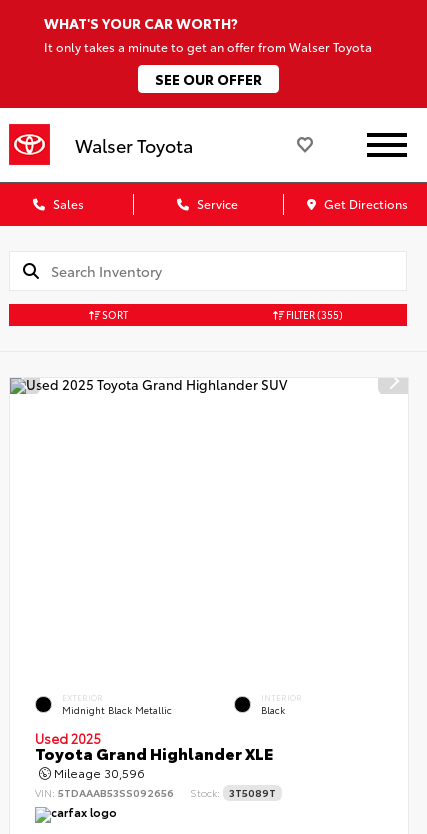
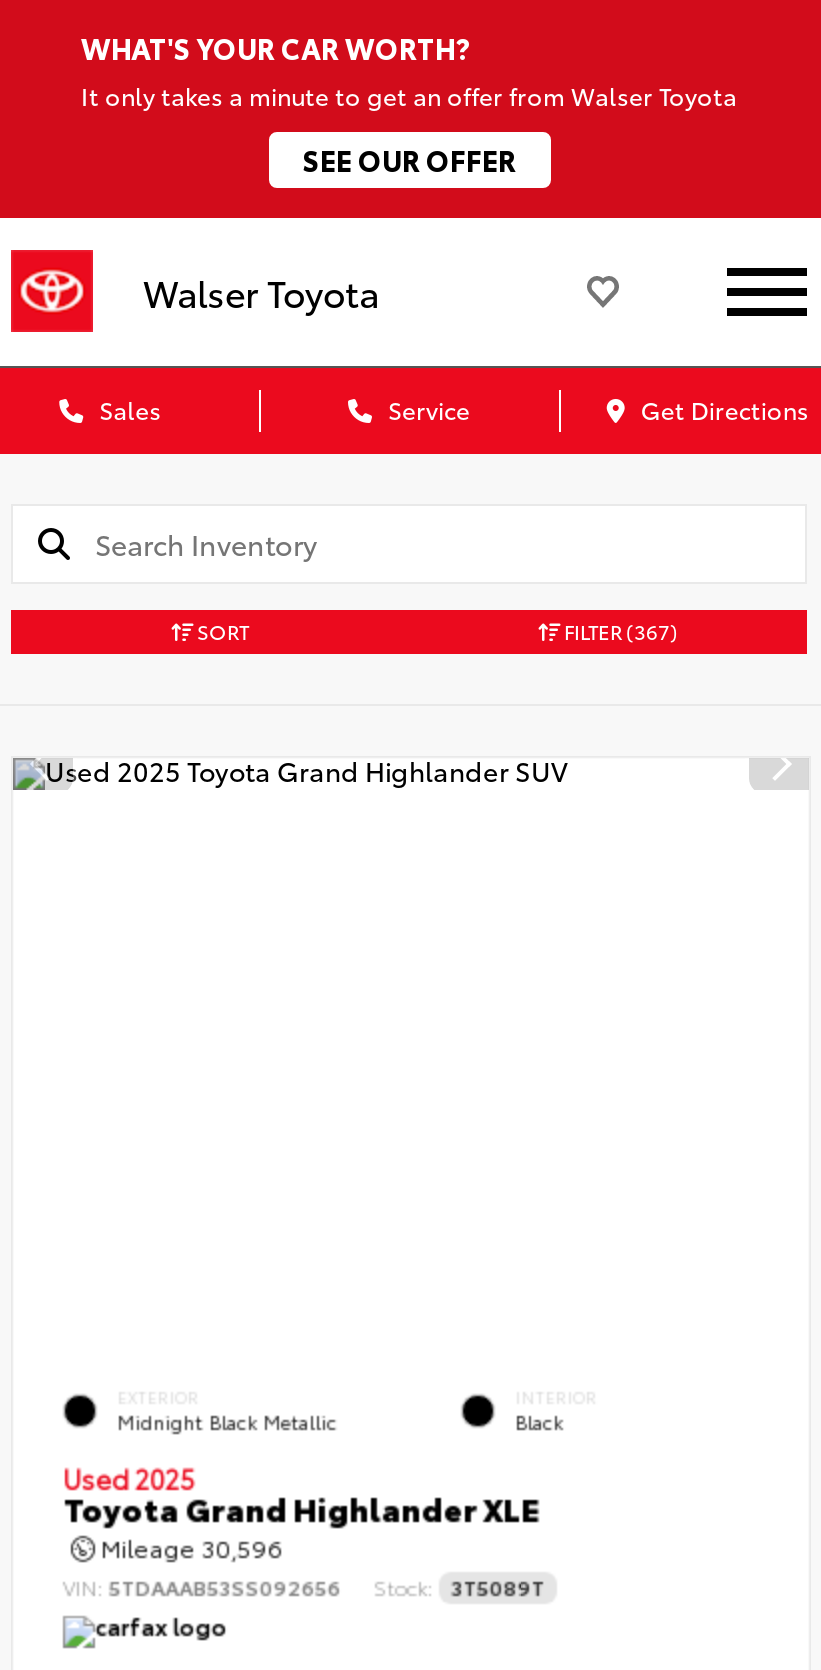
[283,307,342,322] FILTER (355) -> [560,616,678,646] FILTER (367)

